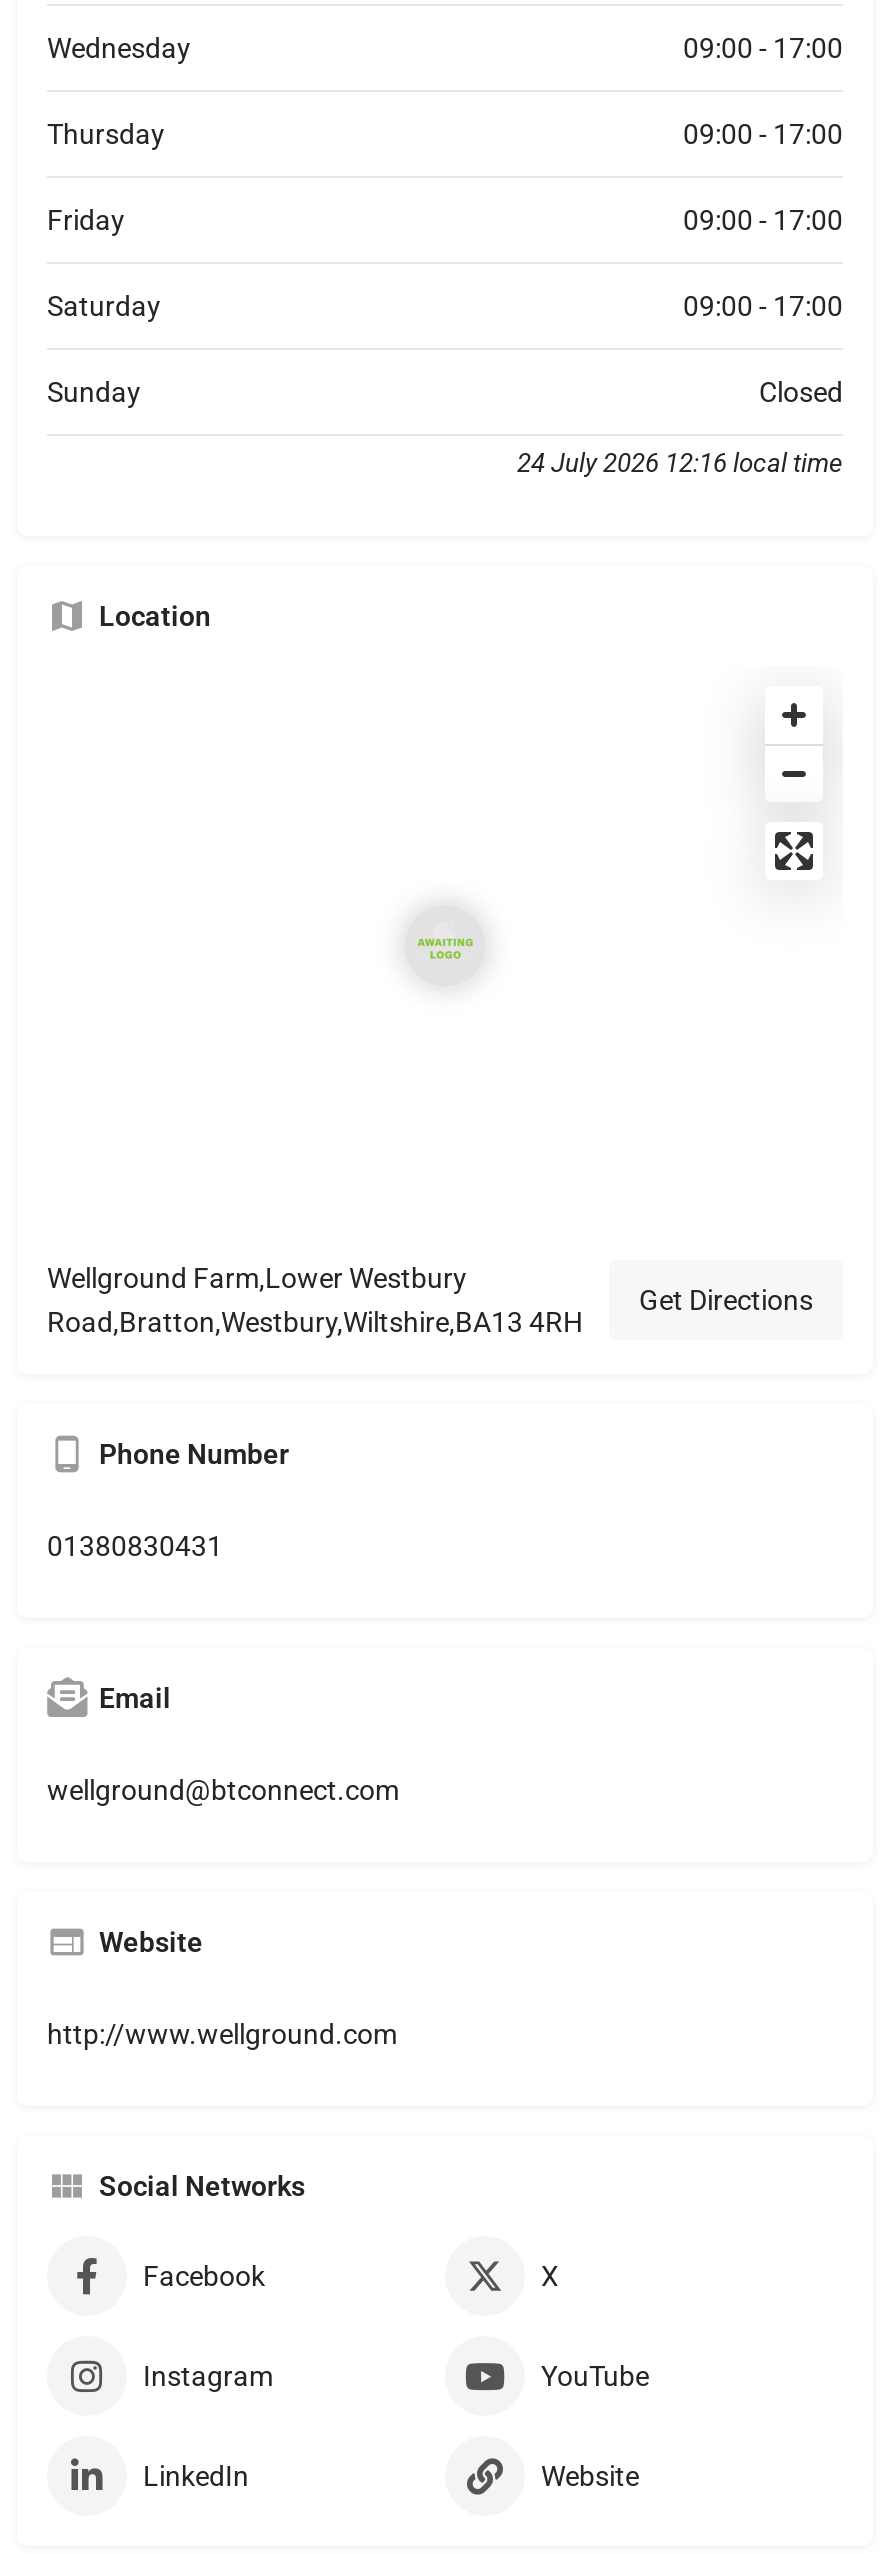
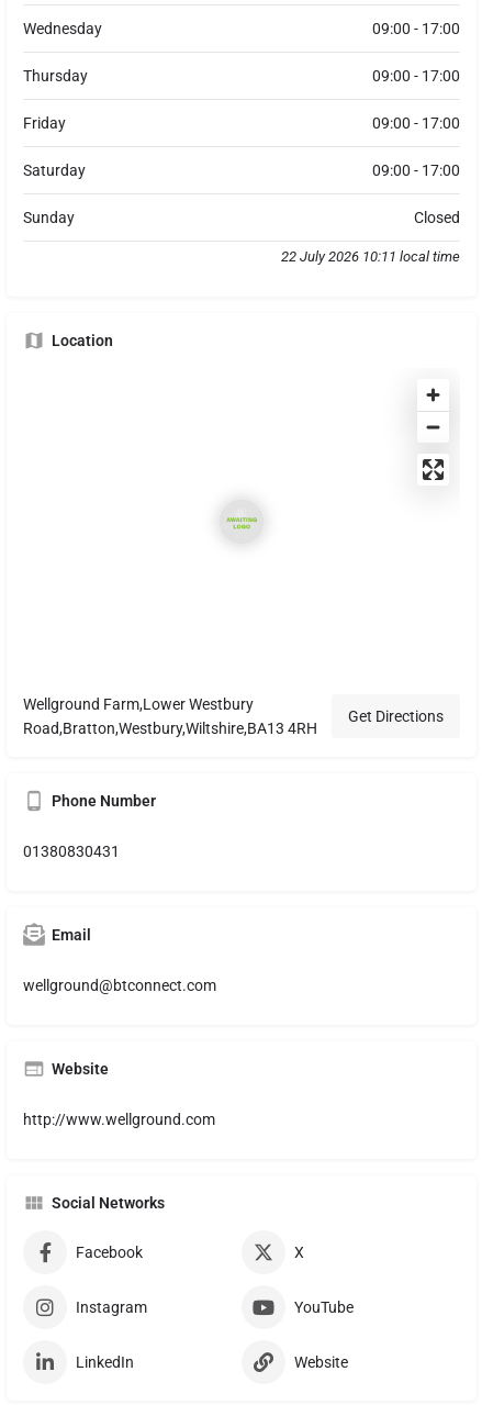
[517,448,843,478] 24 July 2026 12:16 local time -> [281,248,460,265] 22 July 2026 10:11 local time

